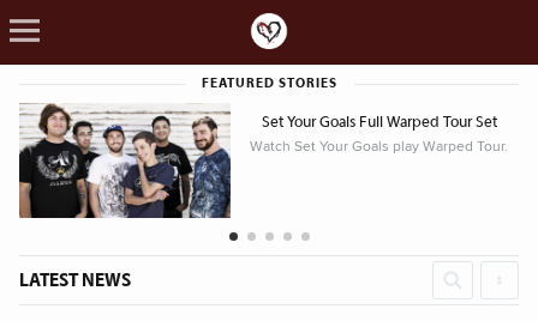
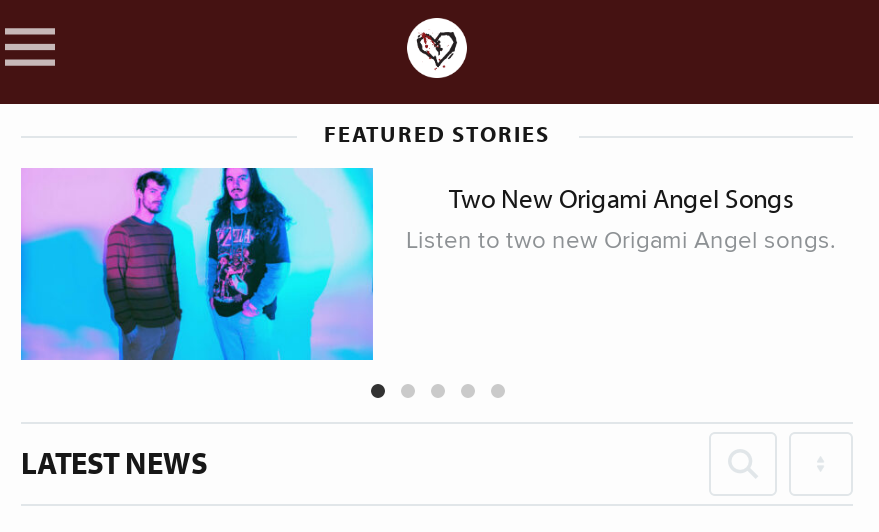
[18,103,509,219] [image] | Set Your Goals Full Warped Tour Set | Watch Set Your Goals play Warped Tour. -> [19,166,836,362] [image] | Two New Origami Angel Songs | Listen to two new Origami Angel songs.

